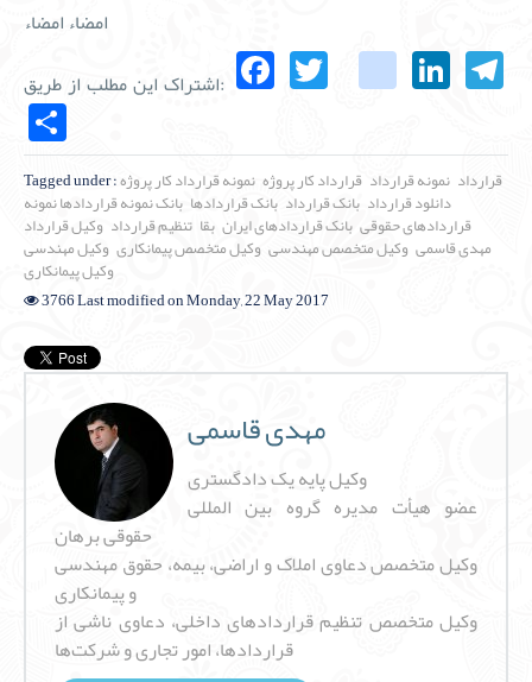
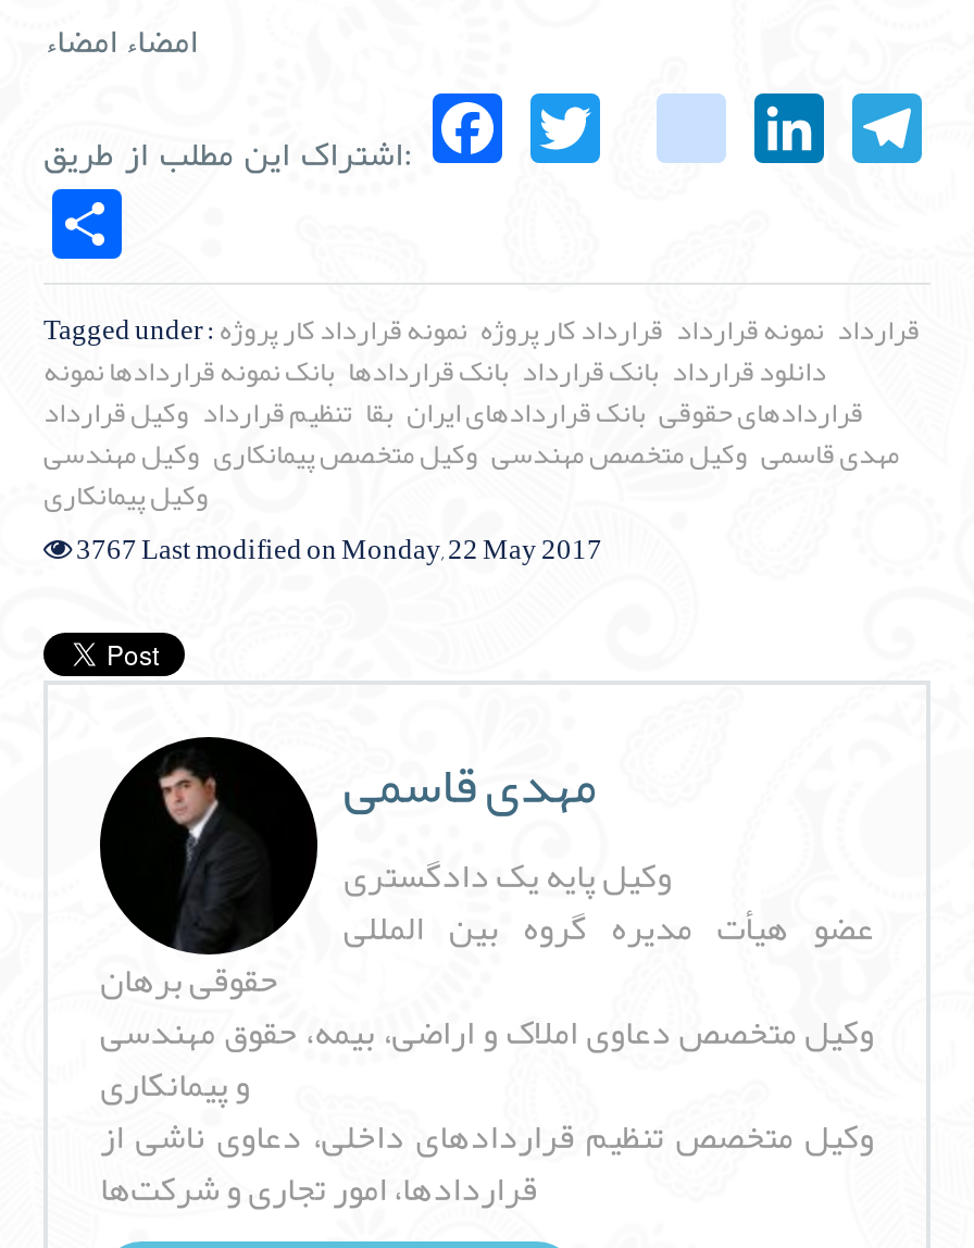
[39,285,329,316] 3766Last modified on Monday, 22 May 2017 -> [72,522,602,578] 3767Last modified on Monday, 22 May 2017

